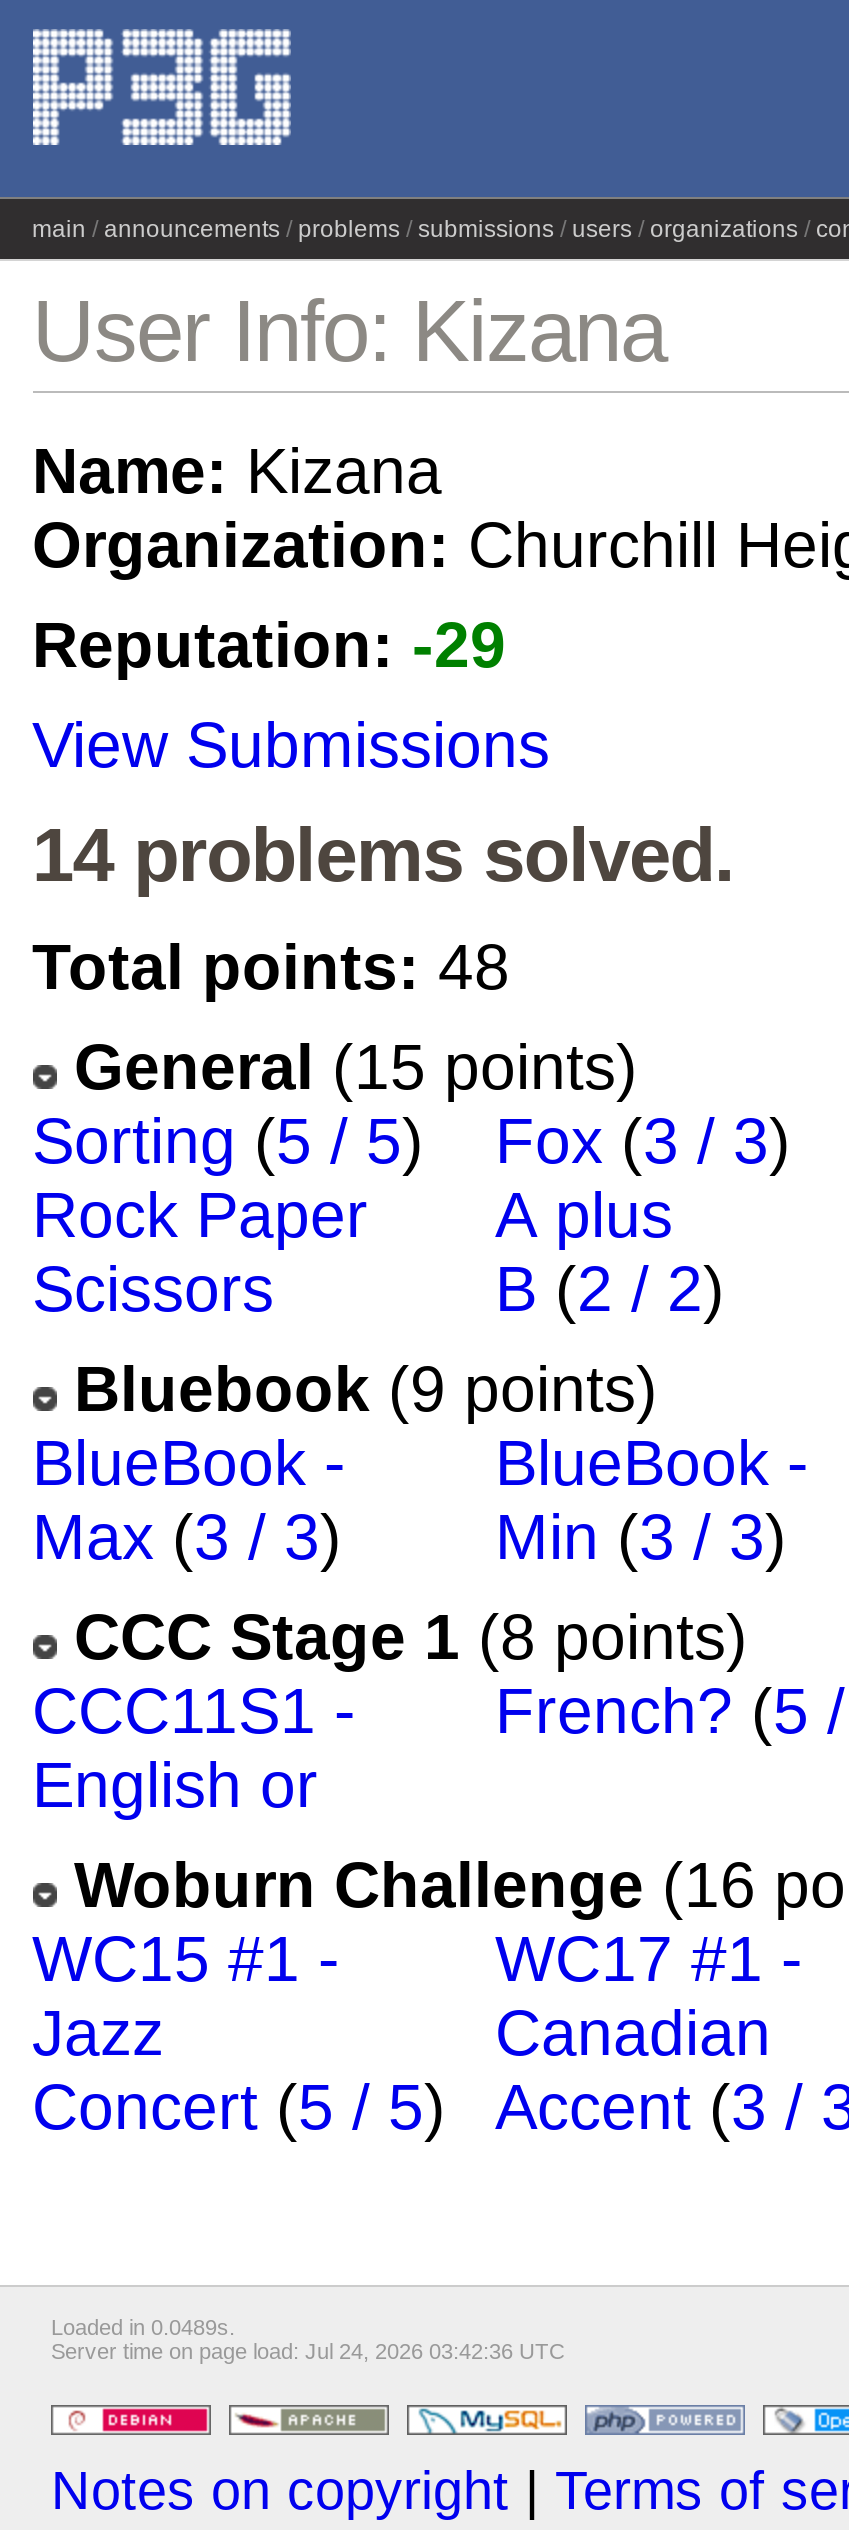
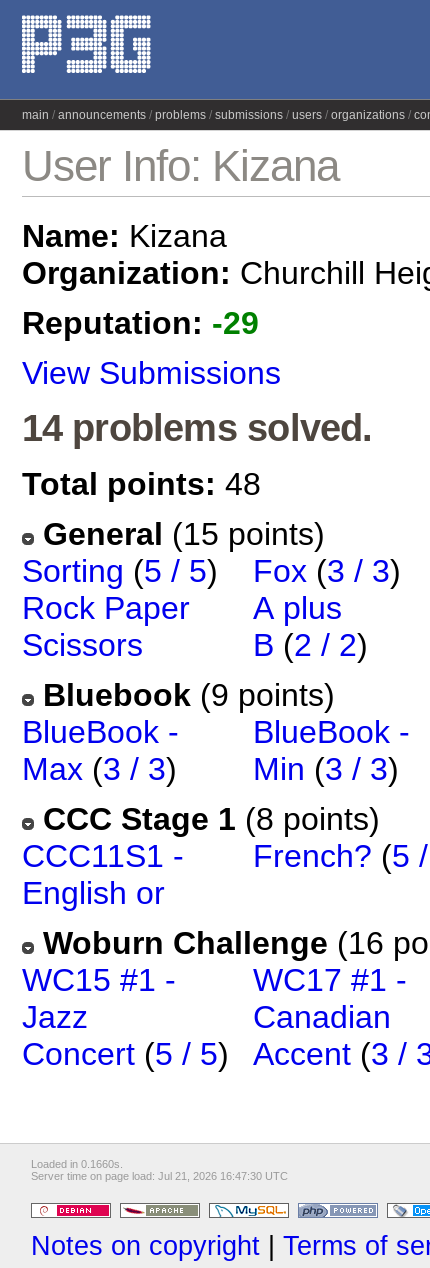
[51,2314,235,2338] Loaded in 0.0489s. -> [31,1158,123,1170] Loaded in 0.1660s.
[51,2338,565,2362] Server time on page load: Jul 24, 2026 03:42:36 UTC -> [31,1170,288,1182] Server time on page load: Jul 21, 2026 16:47:30 UTC

